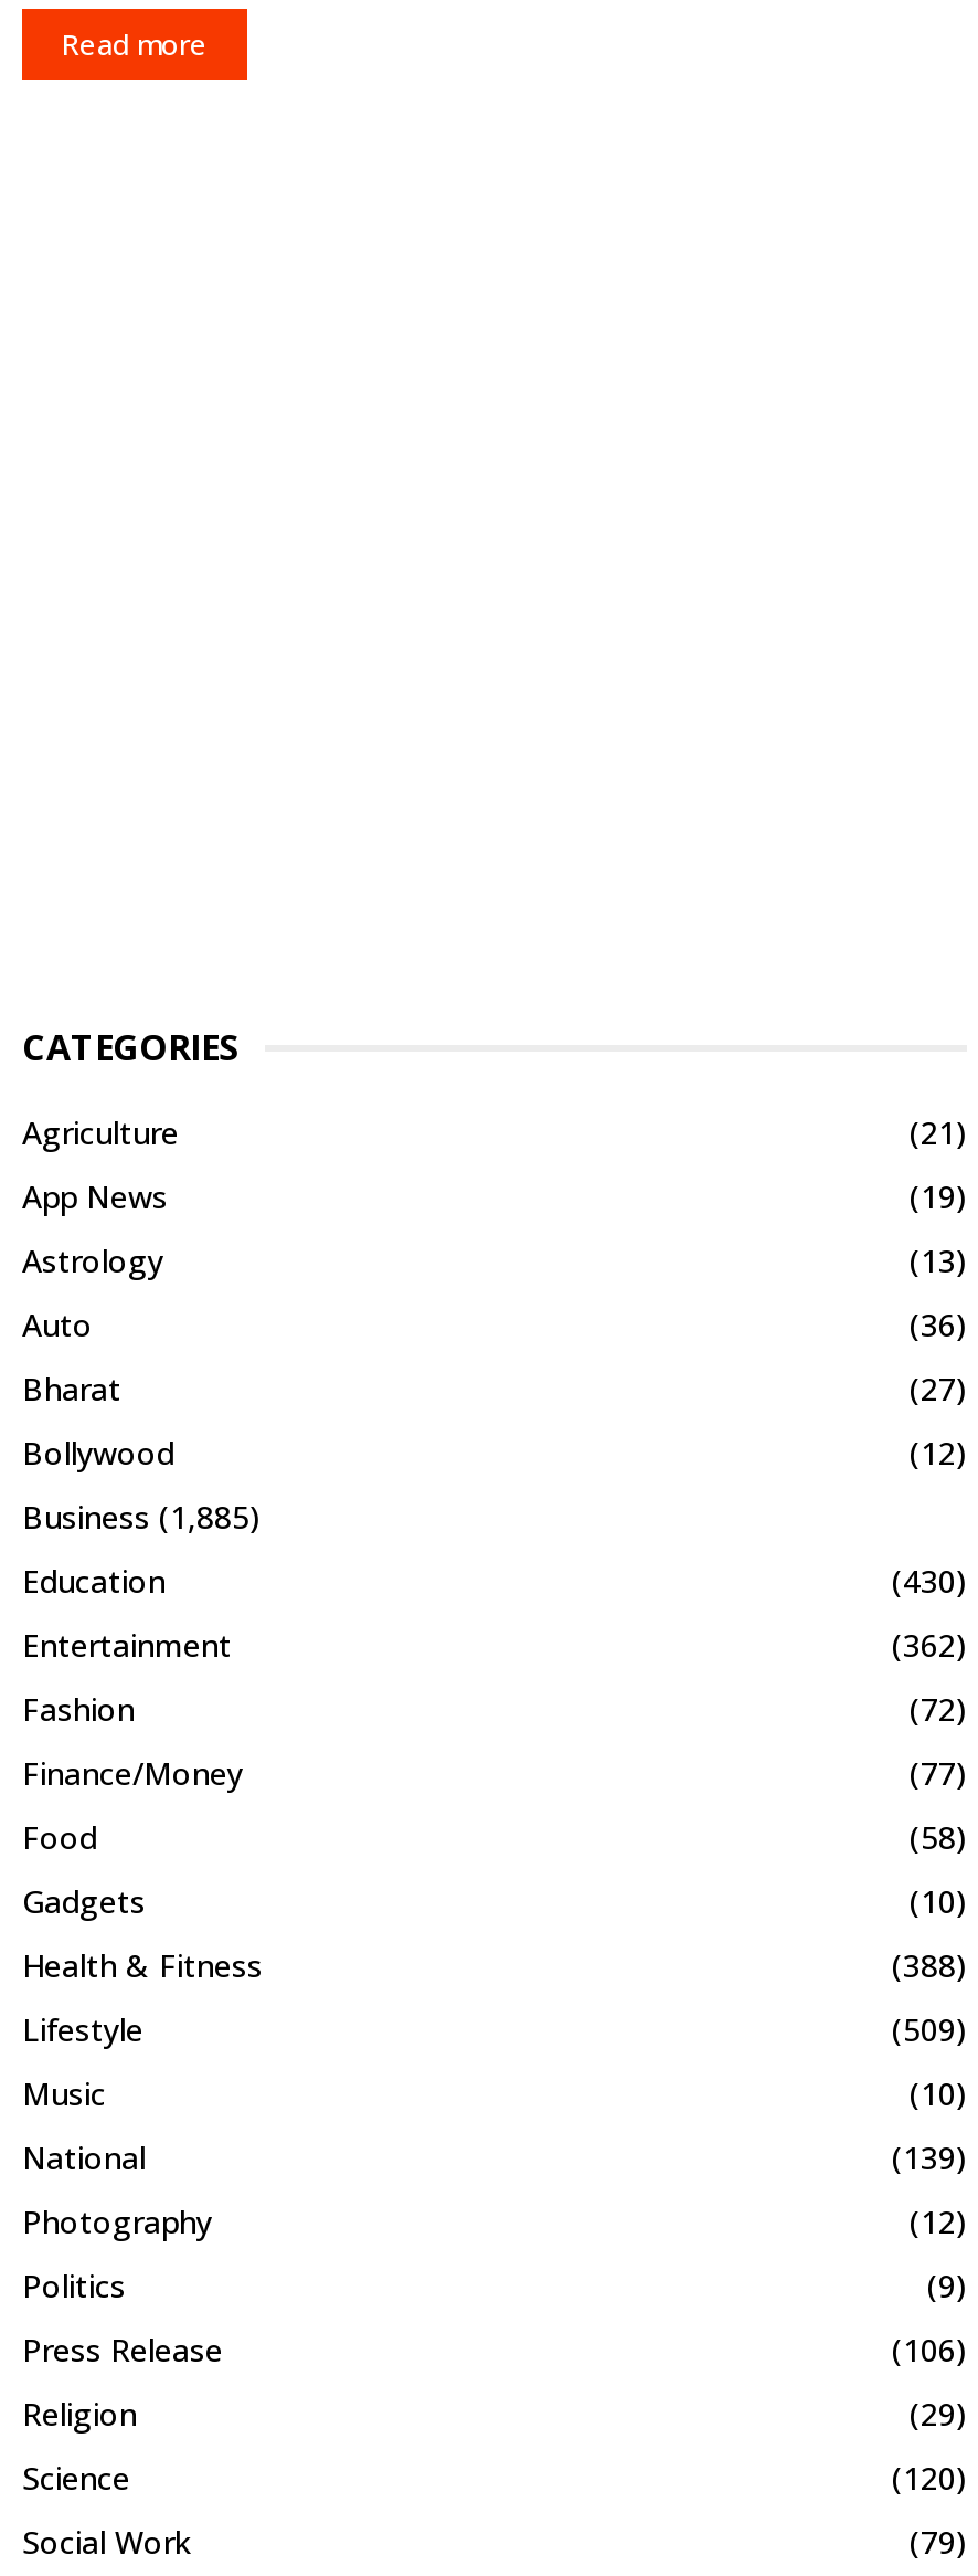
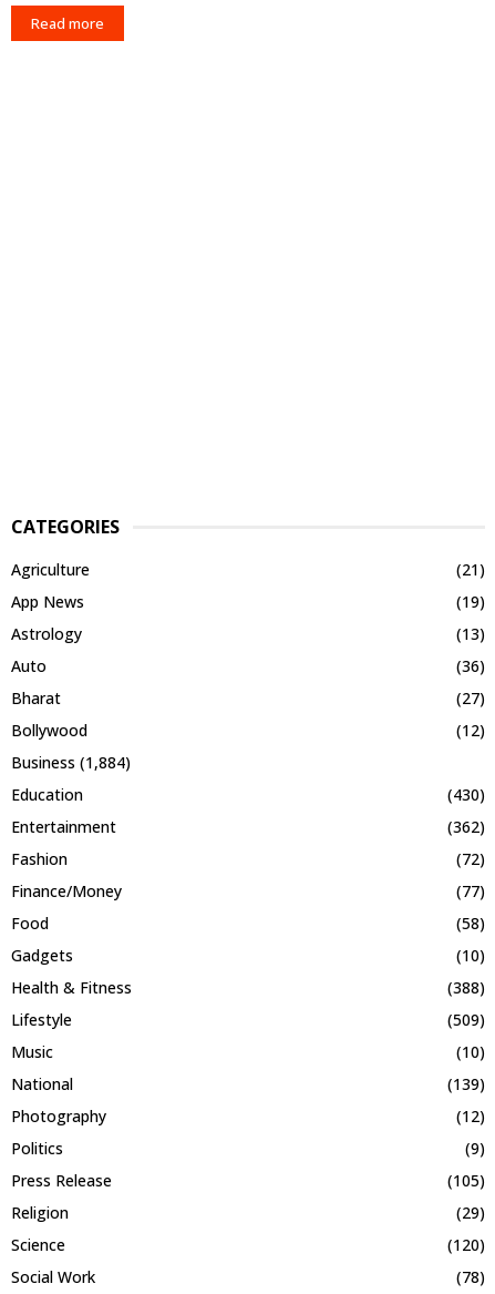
[22,1496,261,1538] Business (1,885) -> [11,752,131,773] Business (1,884)
[892,2329,967,2371] (106) -> [447,1170,485,1191] (105)
[910,2521,967,2563] (79) -> [456,1267,485,1288] (78)

